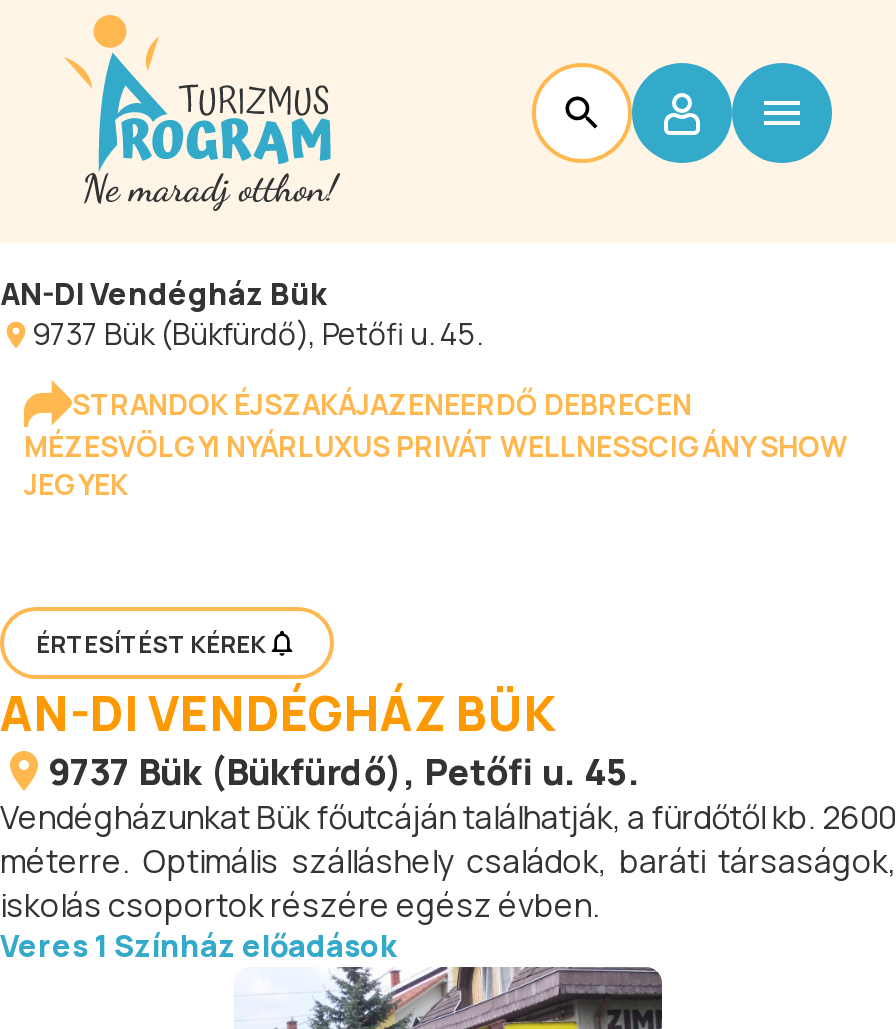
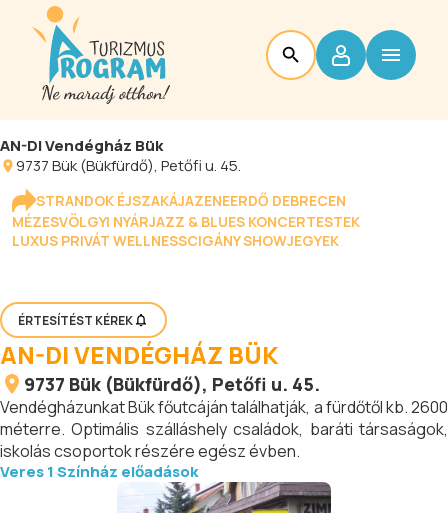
[24,427,848,503] MÉZESVÖLGYI NYÁRLUXUS PRIVÁT WELLNESSCIGÁNY SHOW | JEGYEK -> [12,212,360,250] MÉZESVÖLGYI NYÁRJAZZ & BLUES KONCERTESTEK | LUXUS PRIVÁT WELLNESSCIGÁNY SHOWJEGYEK

